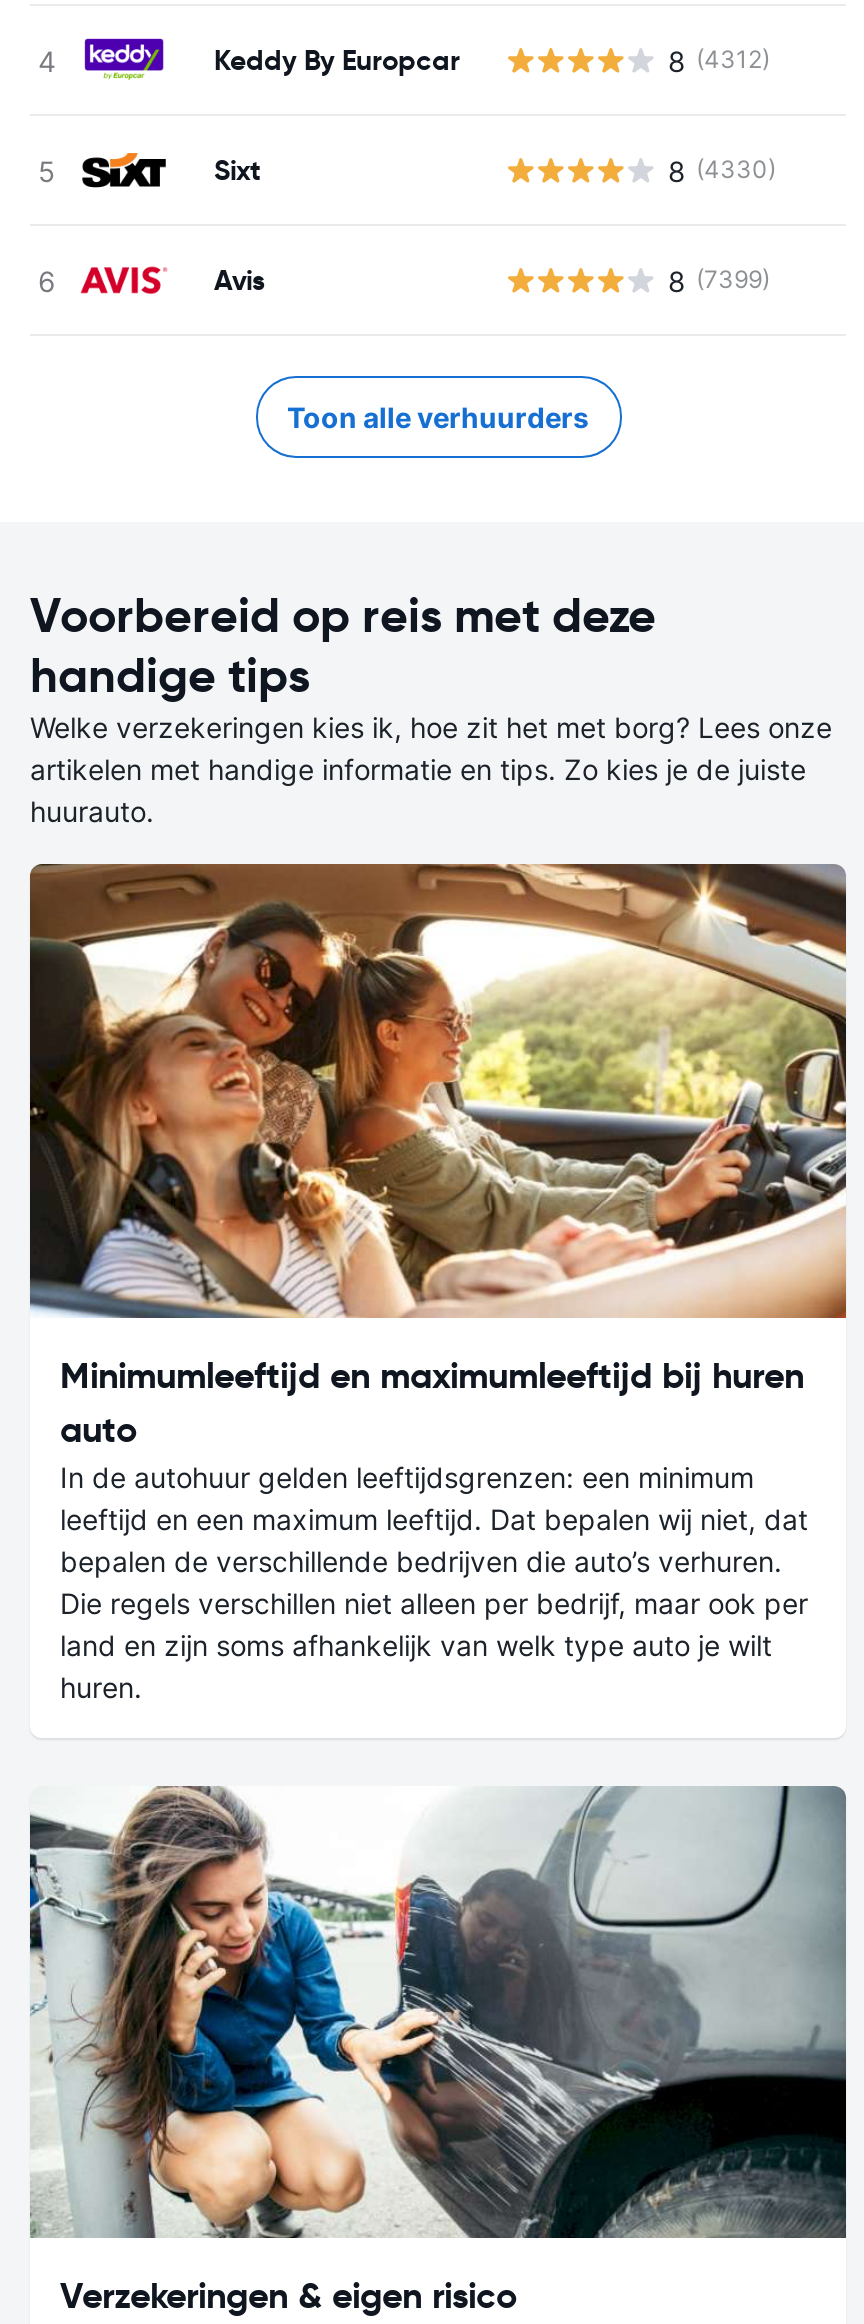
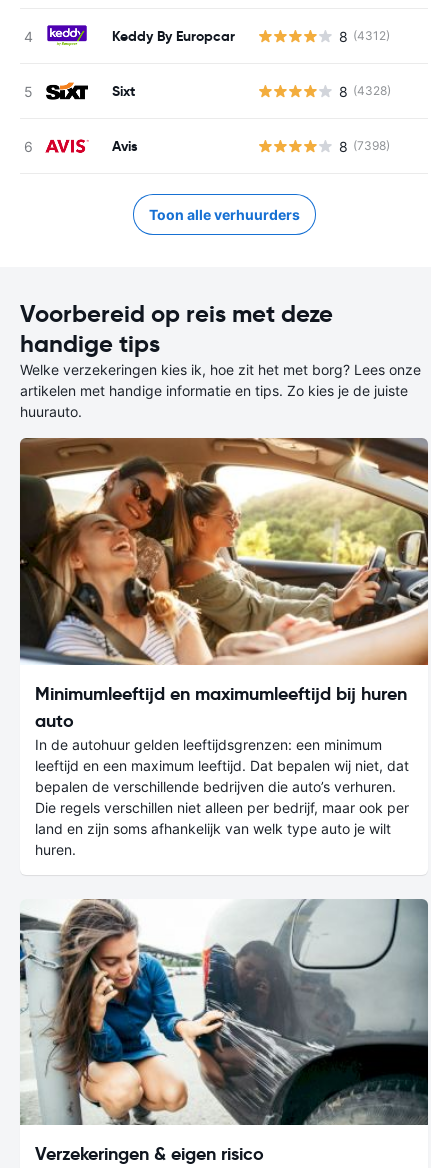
[668,153,776,187] 8 (4330) -> [339,82,391,99] 8 (4328)
[668,263,770,297] 8 (7399) -> [339,137,390,154] 8 (7398)

